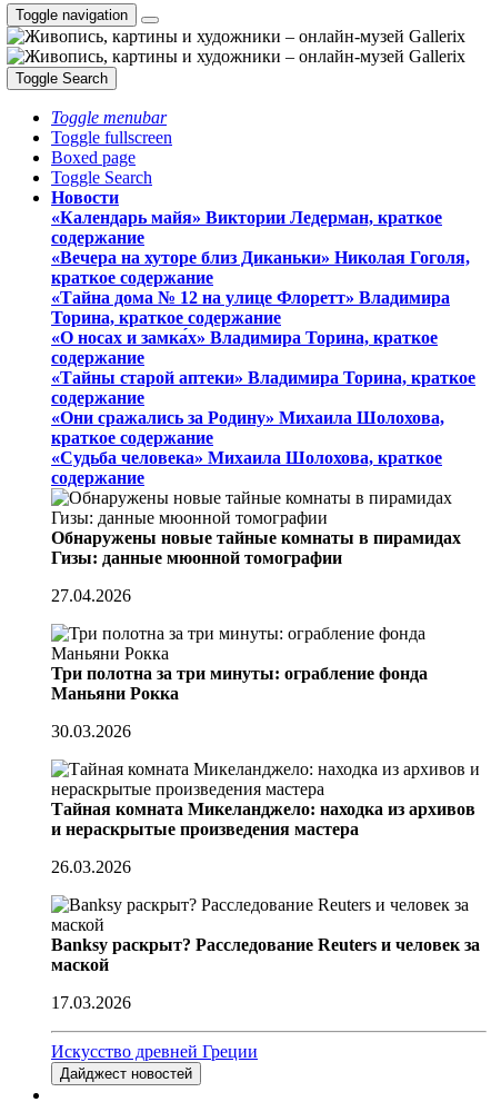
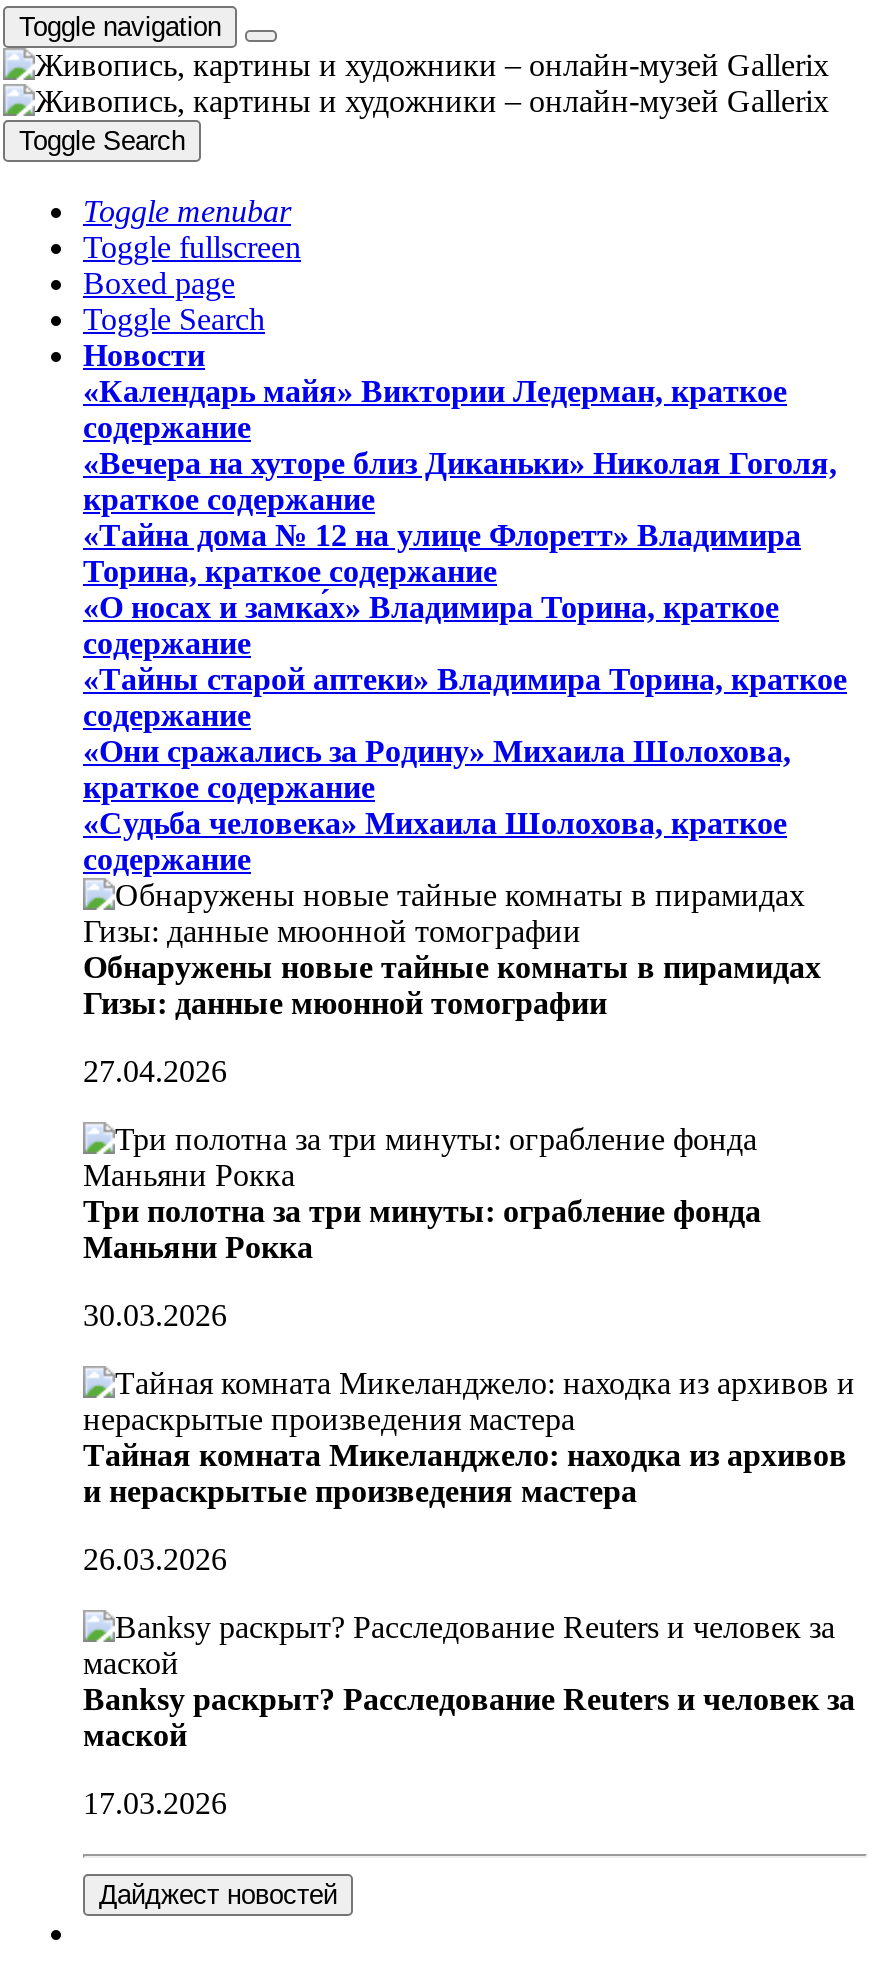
[51,1042,258,1061] Искусство древней Греции -> none

